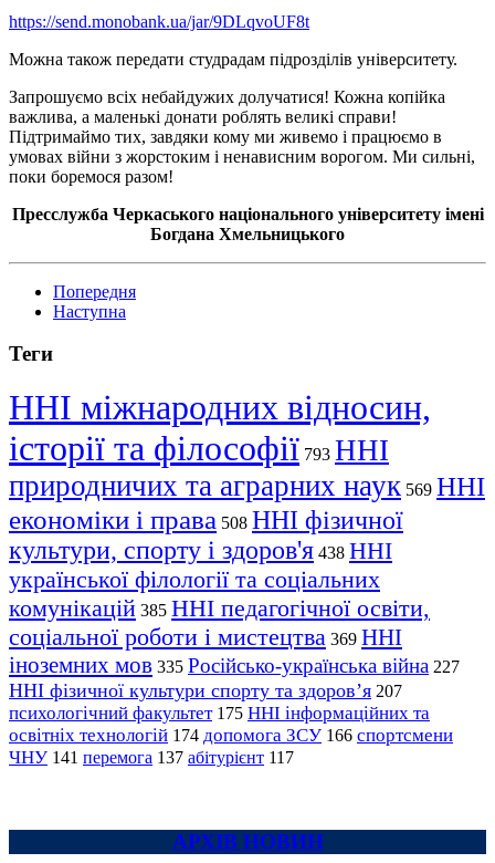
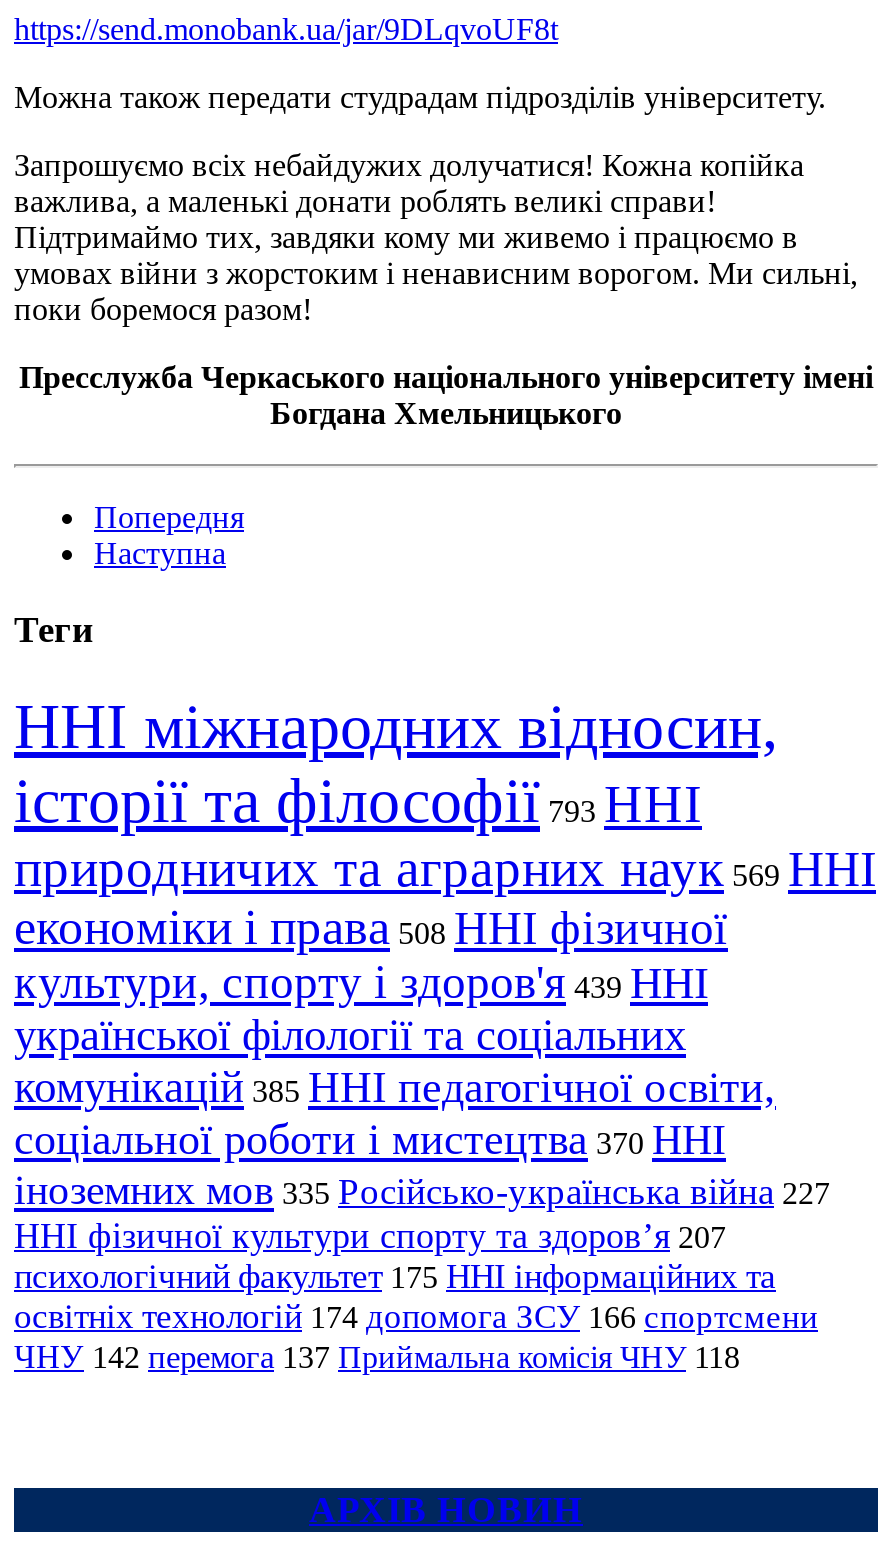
[9,536,392,564] культури, спорту і здоров'я 438 ННІ -> [14,956,708,1008] культури, спорту і здоров'я 439 ННІ
[9,623,402,651] соціальної роботи і мистецтва 369 ННІ -> [14,1114,726,1164] соціальної роботи і мистецтва 370 ННІ
[9,747,294,768] ЧНУ 141 перемога 137 абітурієнт 117 -> [14,1338,740,1376] ЧНУ 142 перемога 137 Приймальна комісія ЧНУ 118

